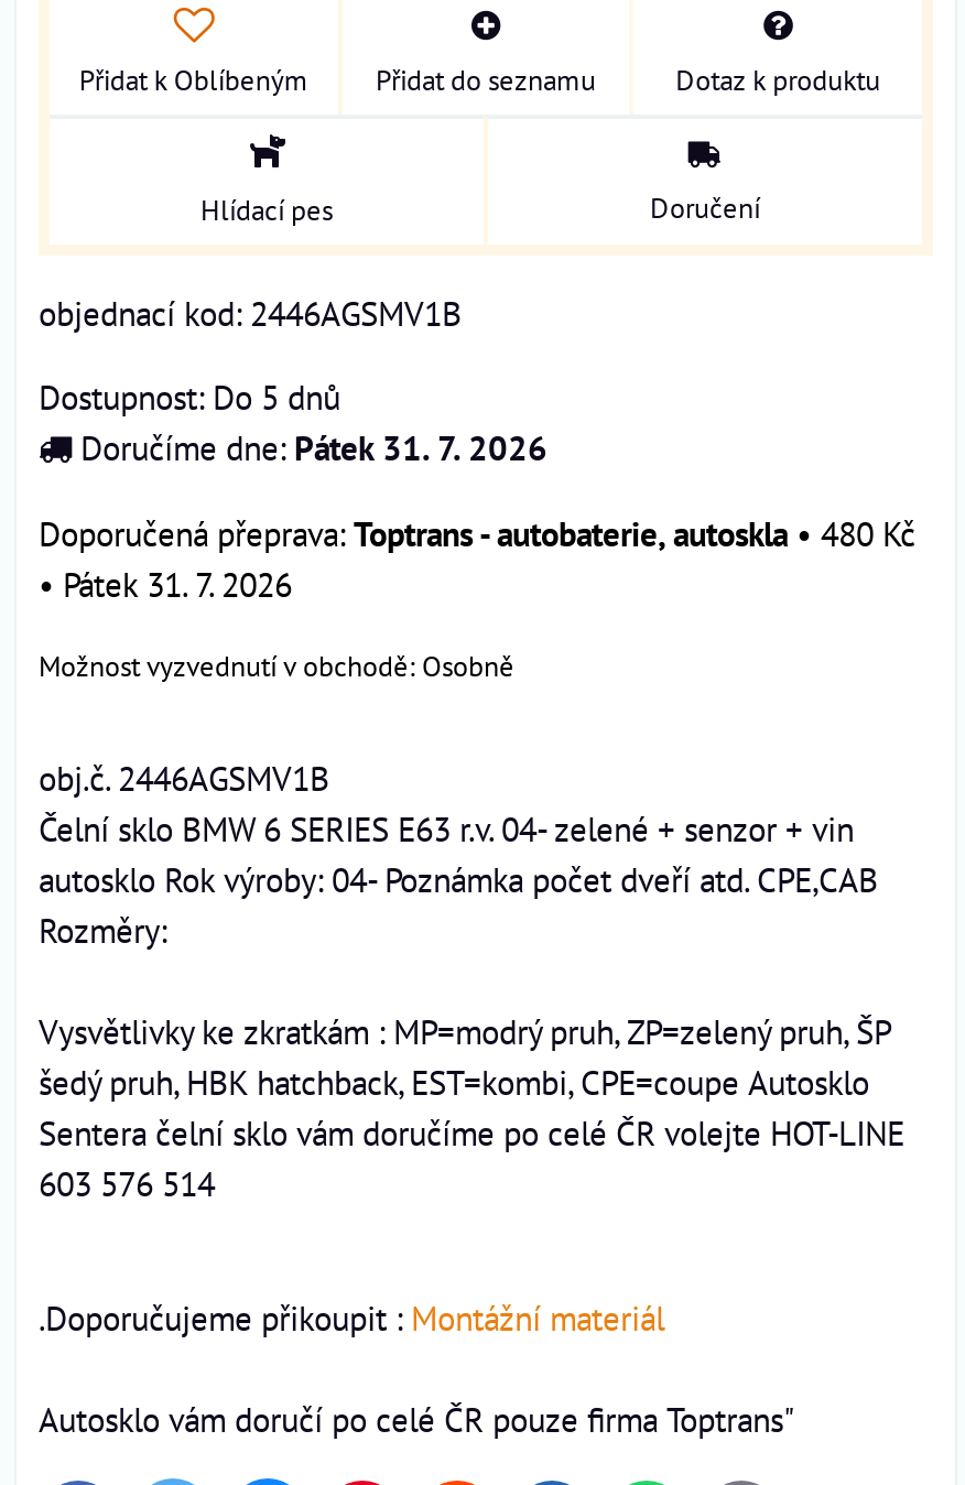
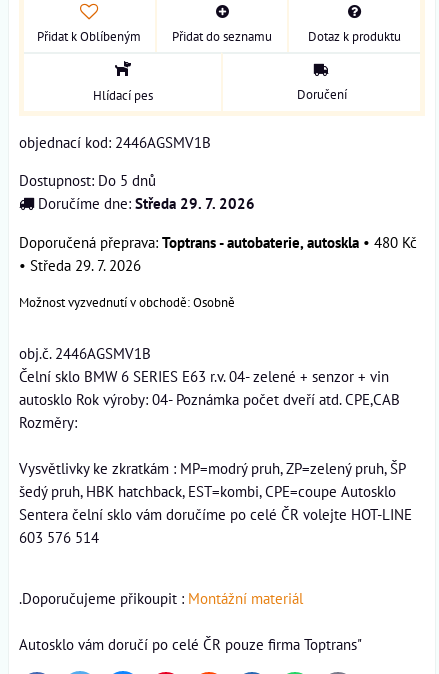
[72,424,547,468] Doručíme dne: Pátek 31. 7. 2026 -> [34,193,255,213] Doručíme dne: Středa 29. 7. 2026
[39,561,292,605] • Pátek 31. 7. 2026 -> [19,255,141,275] • Středa 29. 7. 2026

